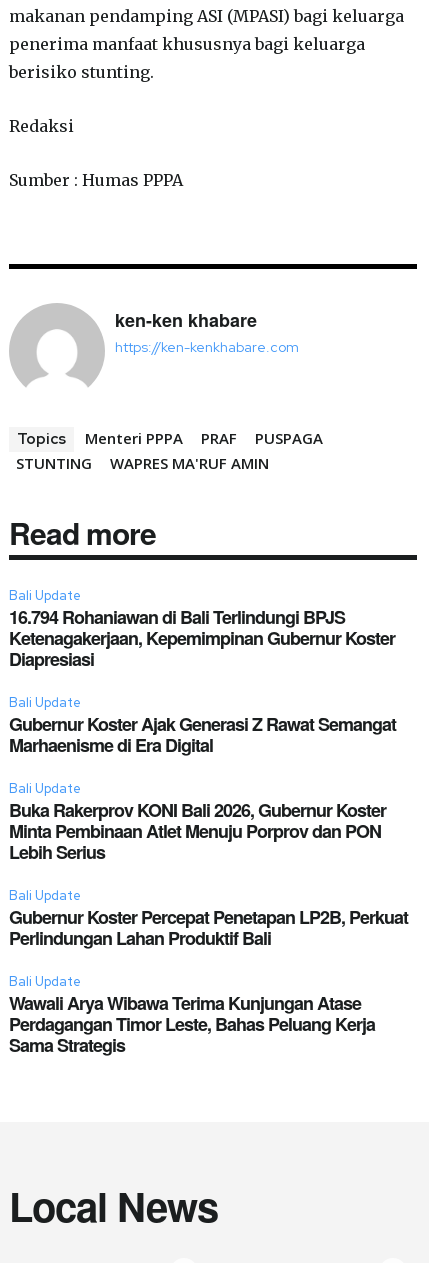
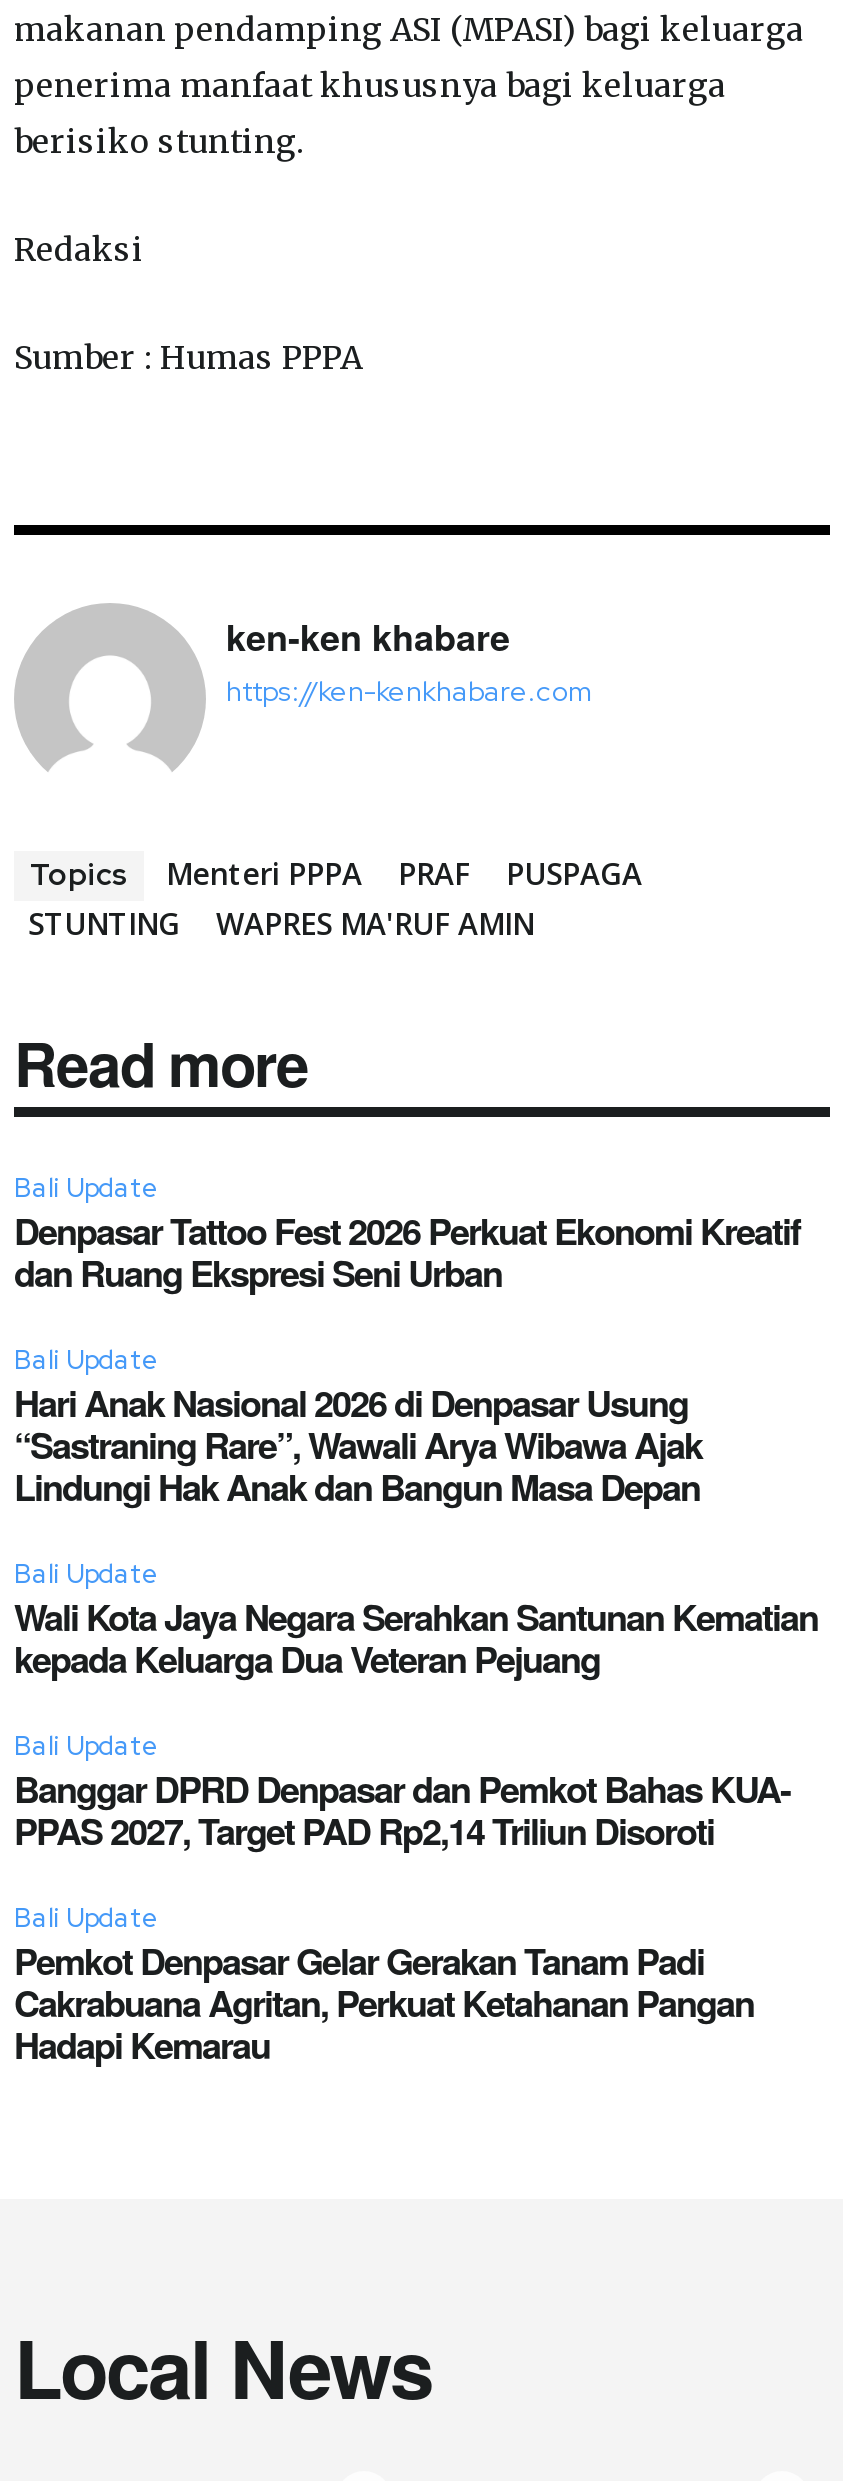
[9,604,395,672] 16.794 Rohaniawan di Bali Terlindungi BPJS | Ketenagakerjaan, Kepemimpinan Gubernur Koster | Diapresiasi -> [14,1205,800,1299] Denpasar Tattoo Fest 2026 Perkuat Ekonomi Kreatif | dan Ruang Ekspresi Seni Urban
[9,711,396,758] Gubernur Koster Ajak Generasi Z Rawat Semangat | Marhaenisme di Era Digital -> [14,1377,702,1513] Hari Anak Nasional 2026 di Denpasar Usung | “Sastraning Rare”, Wawali Arya Wibawa Ajak | Lindungi Hak Anak dan Bangun Masa Depan
[9,797,386,865] Buka Rakerprov KONI Bali 2026, Gubernur Koster | Minta Pembinaan Atlet Menuju Porprov dan PON | Lebih Serius -> [14,1591,818,1685] Wali Kota Jaya Negara Serahkan Santunan Kematian | kepada Keluarga Dua Veteran Pejuang
[9,904,408,951] Gubernur Koster Percepat Penetapan LP2B, Perkuat | Perlindungan Lahan Produktif Bali -> [14,1763,790,1857] Banggar DPRD Denpasar dan Pemkot Bahas KUA- | PPAS 2027, Target PAD Rp2,14 Triliun Disoroti
[9,990,375,1058] Wawali Arya Wibawa Terima Kunjungan Atase | Perdagangan Timor Leste, Bahas Peluang Kerja | Sama Strategis -> [14,1935,754,2071] Pemkot Denpasar Gelar Gerakan Tanam Padi | Cakrabuana Agritan, Perkuat Ketahanan Pangan | Hadapi Kemarau

